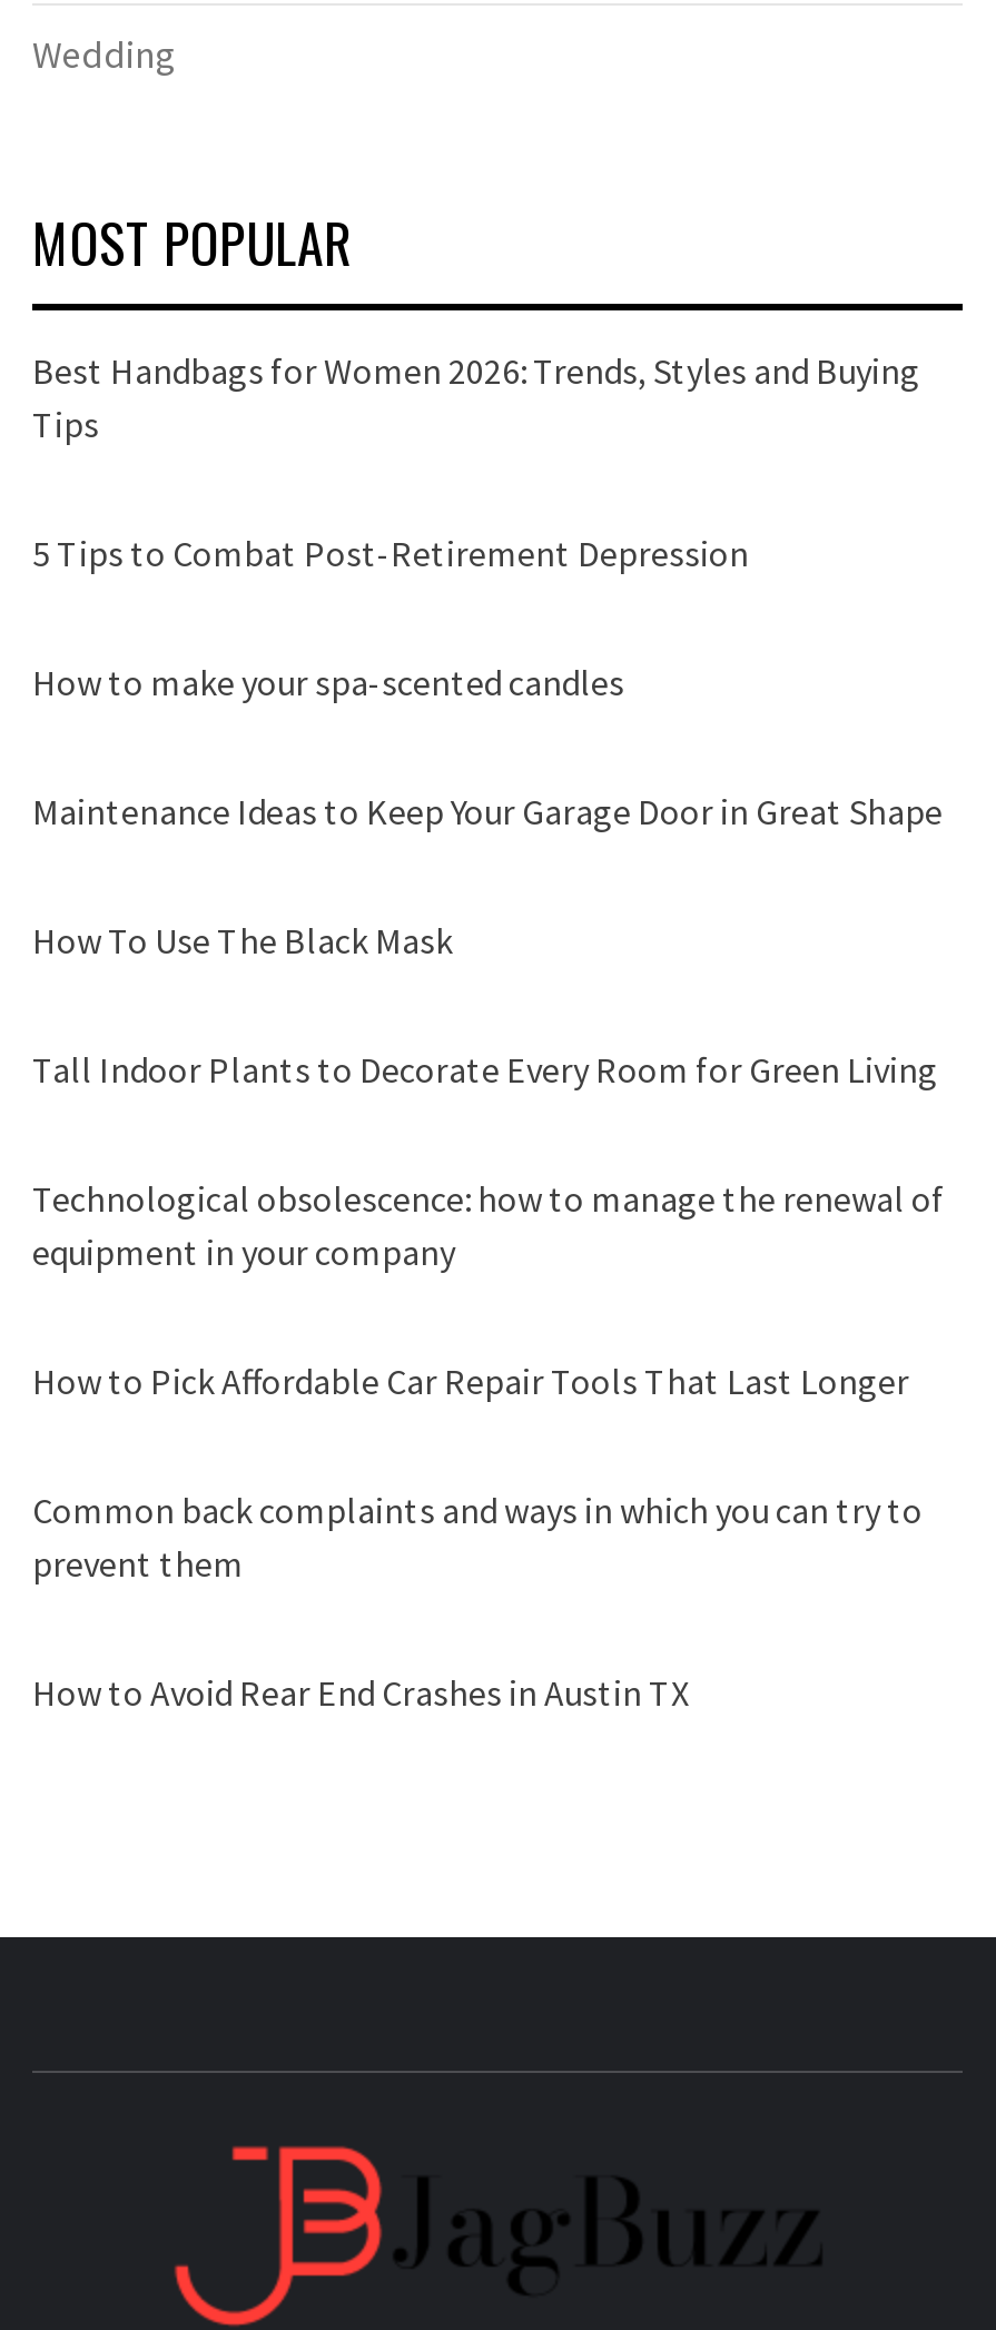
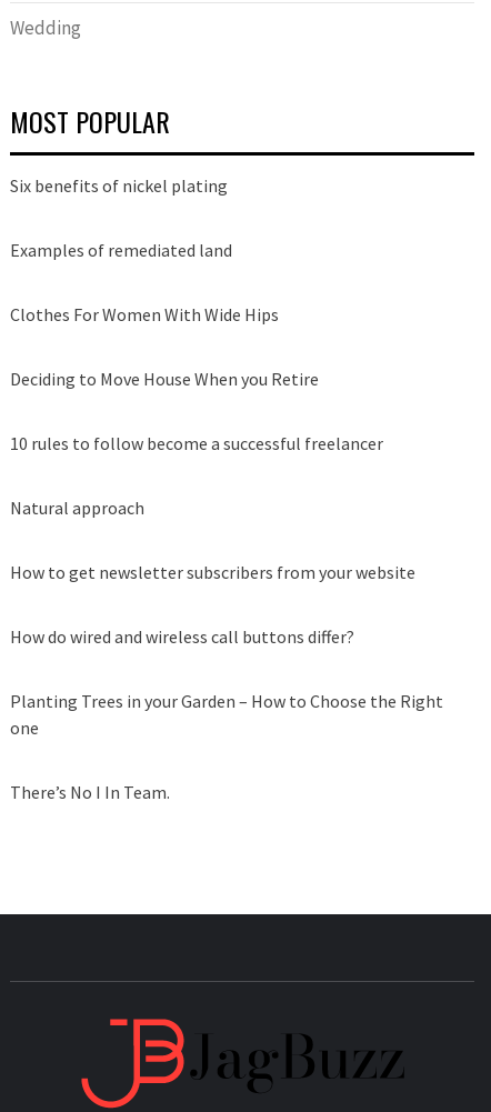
[32,349,920,447] Best Handbags for Women 2026: Trends, Styles and Buying | Tips -> [10,175,228,197] Six benefits of nickel plating
[32,531,749,576] 5 Tips to Combat Post-Retirement Depression -> [10,239,232,261] Examples of remediated land
[32,661,624,705] How to make your spa-scented candles -> [10,304,279,326] Clothes For Women With Wide Hips
[32,790,943,834] Maintenance Ideas to Keep Your Garage Door in Great Shape -> [10,368,319,390] Deciding to Move House When you Retire
[32,919,453,963] How To Use The Black Mask -> [10,432,383,455] 10 rules to follow become a successful freelancer
[32,1048,938,1092] Tall Indoor Plants to Decorate Every Room for Green Living -> [10,497,144,519] Natural approach
[32,1177,945,1275] Technological obsolescence: how to manage the renewal of | equipment in your company -> [10,561,415,584] How to get newsletter subscribers from your website
[32,1359,909,1404] How to Pick Affordable Car Repair Tools That Last Longer -> [10,626,354,648] How do wired and wireless call buttons differ?
[32,1488,923,1586] Common back complaints and ways in which you can try to | prevent them -> [10,690,443,739] Planting Trees in your Garden – How to Choose the Right | one
[32,1671,689,1715] How to Avoid Rear End Crashes in Austin TX -> [10,781,170,804] There’s No I In Team.

